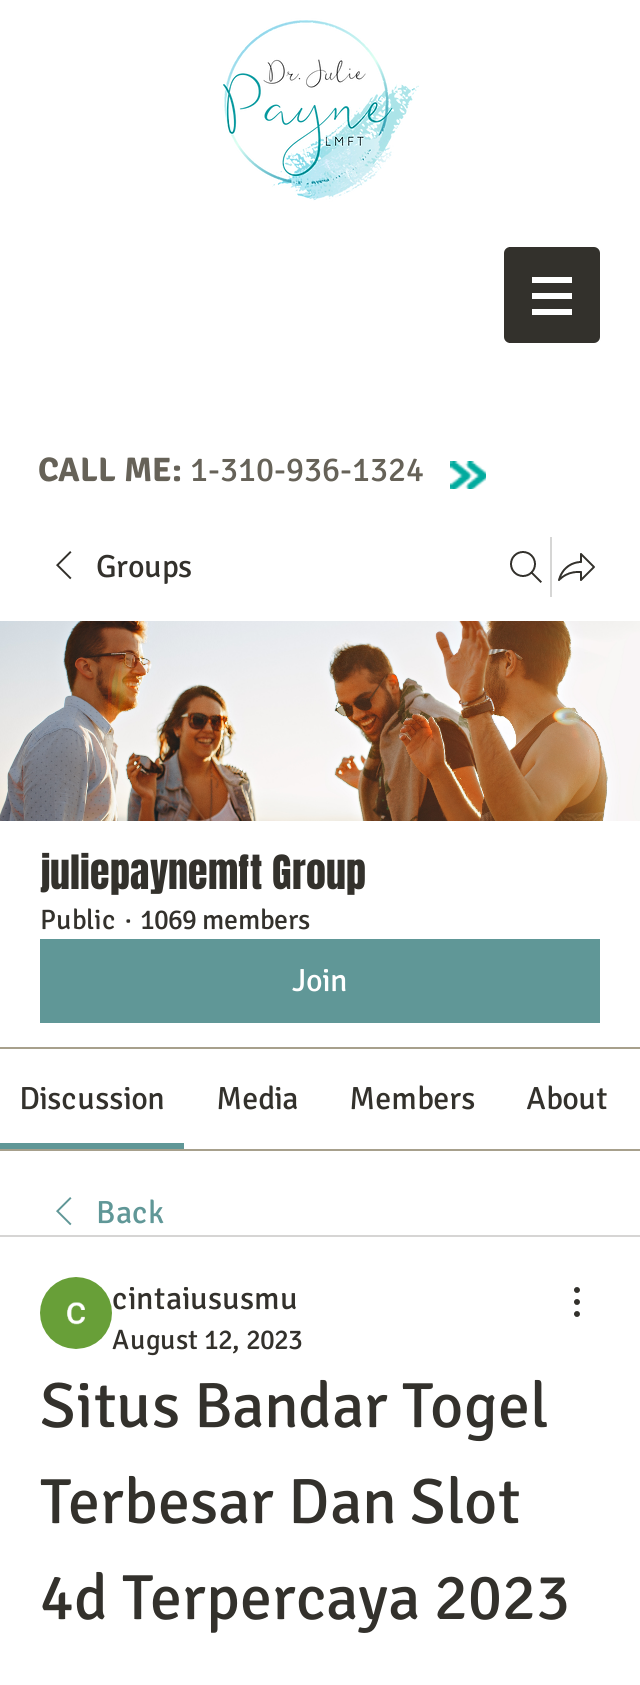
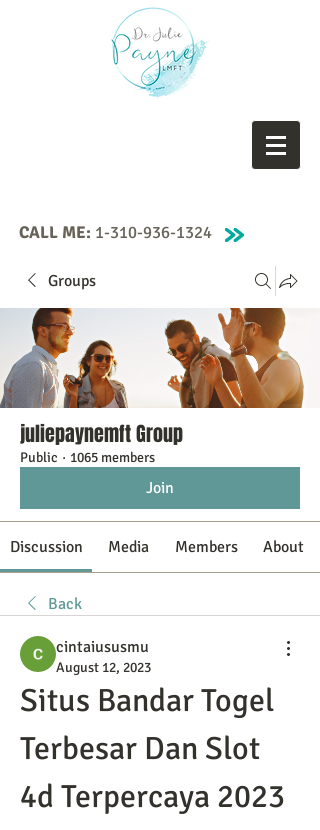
[40,903,310,937] Public · 1069 members -> [20,449,155,466] Public · 1065 members

